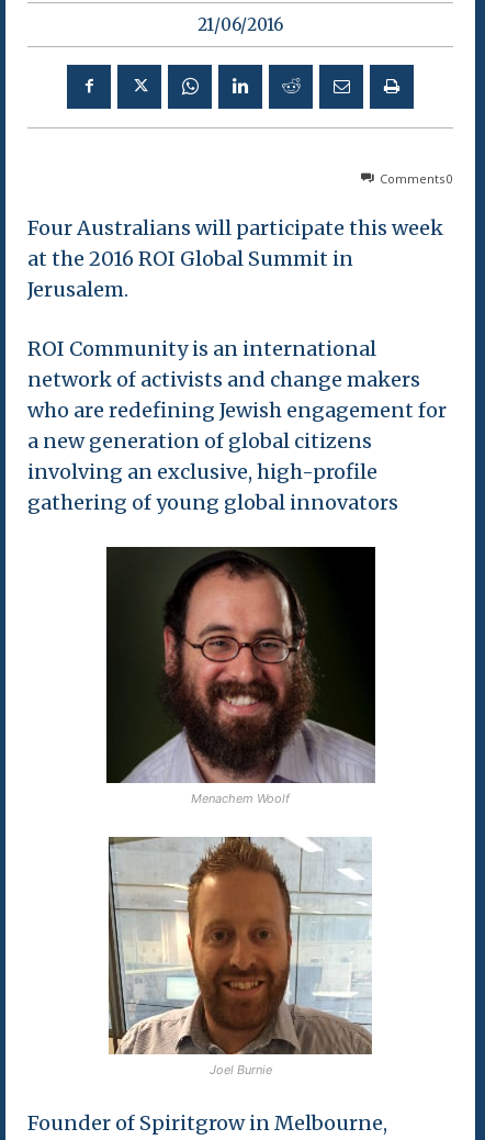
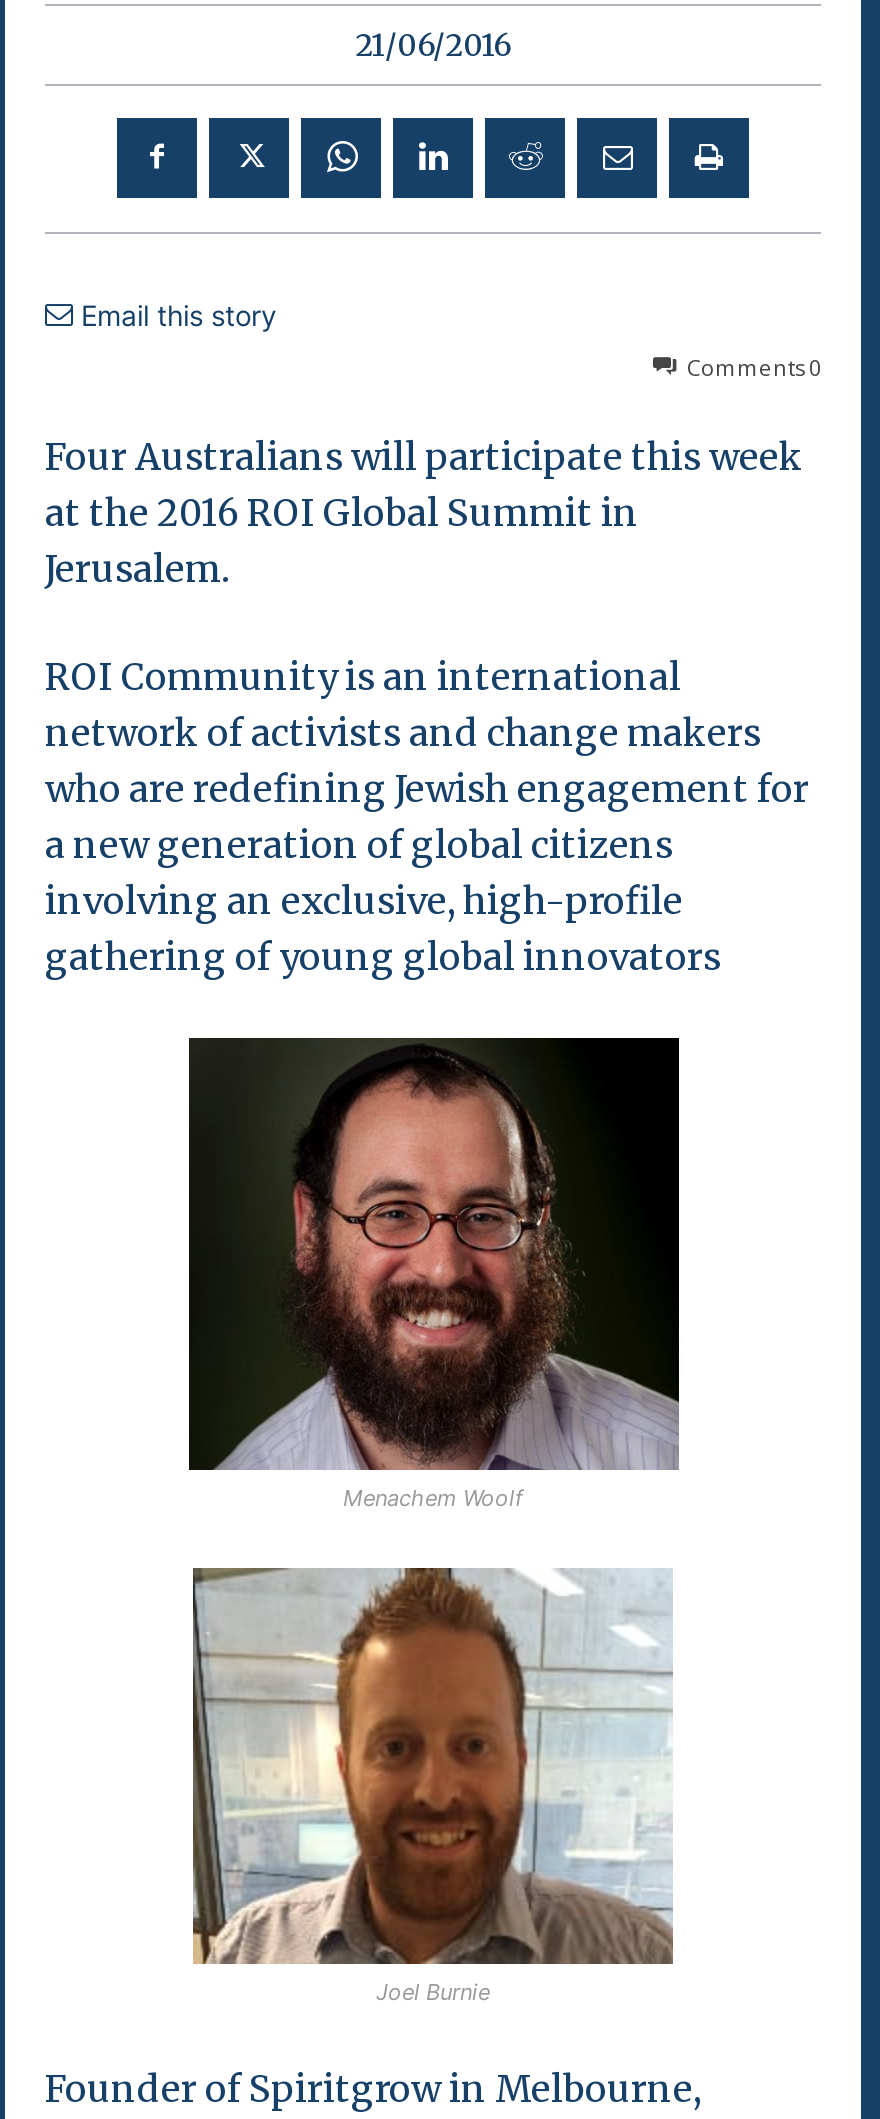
none -> [73,298,277,332] Email this story

